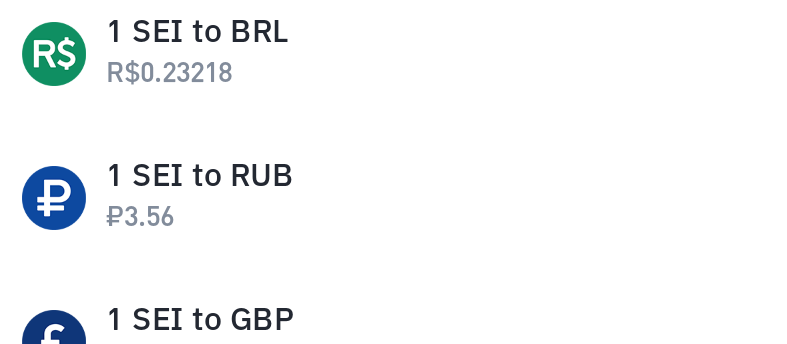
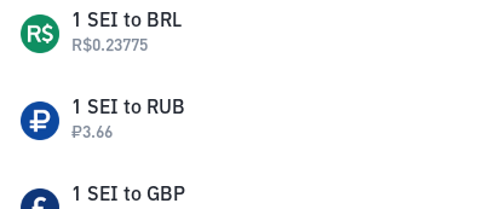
[106,60,232,88] R$0.23218 -> [71,37,148,54] R$0.23775
[106,204,174,232] ₽3.56 -> [71,124,113,141] ₽3.66

